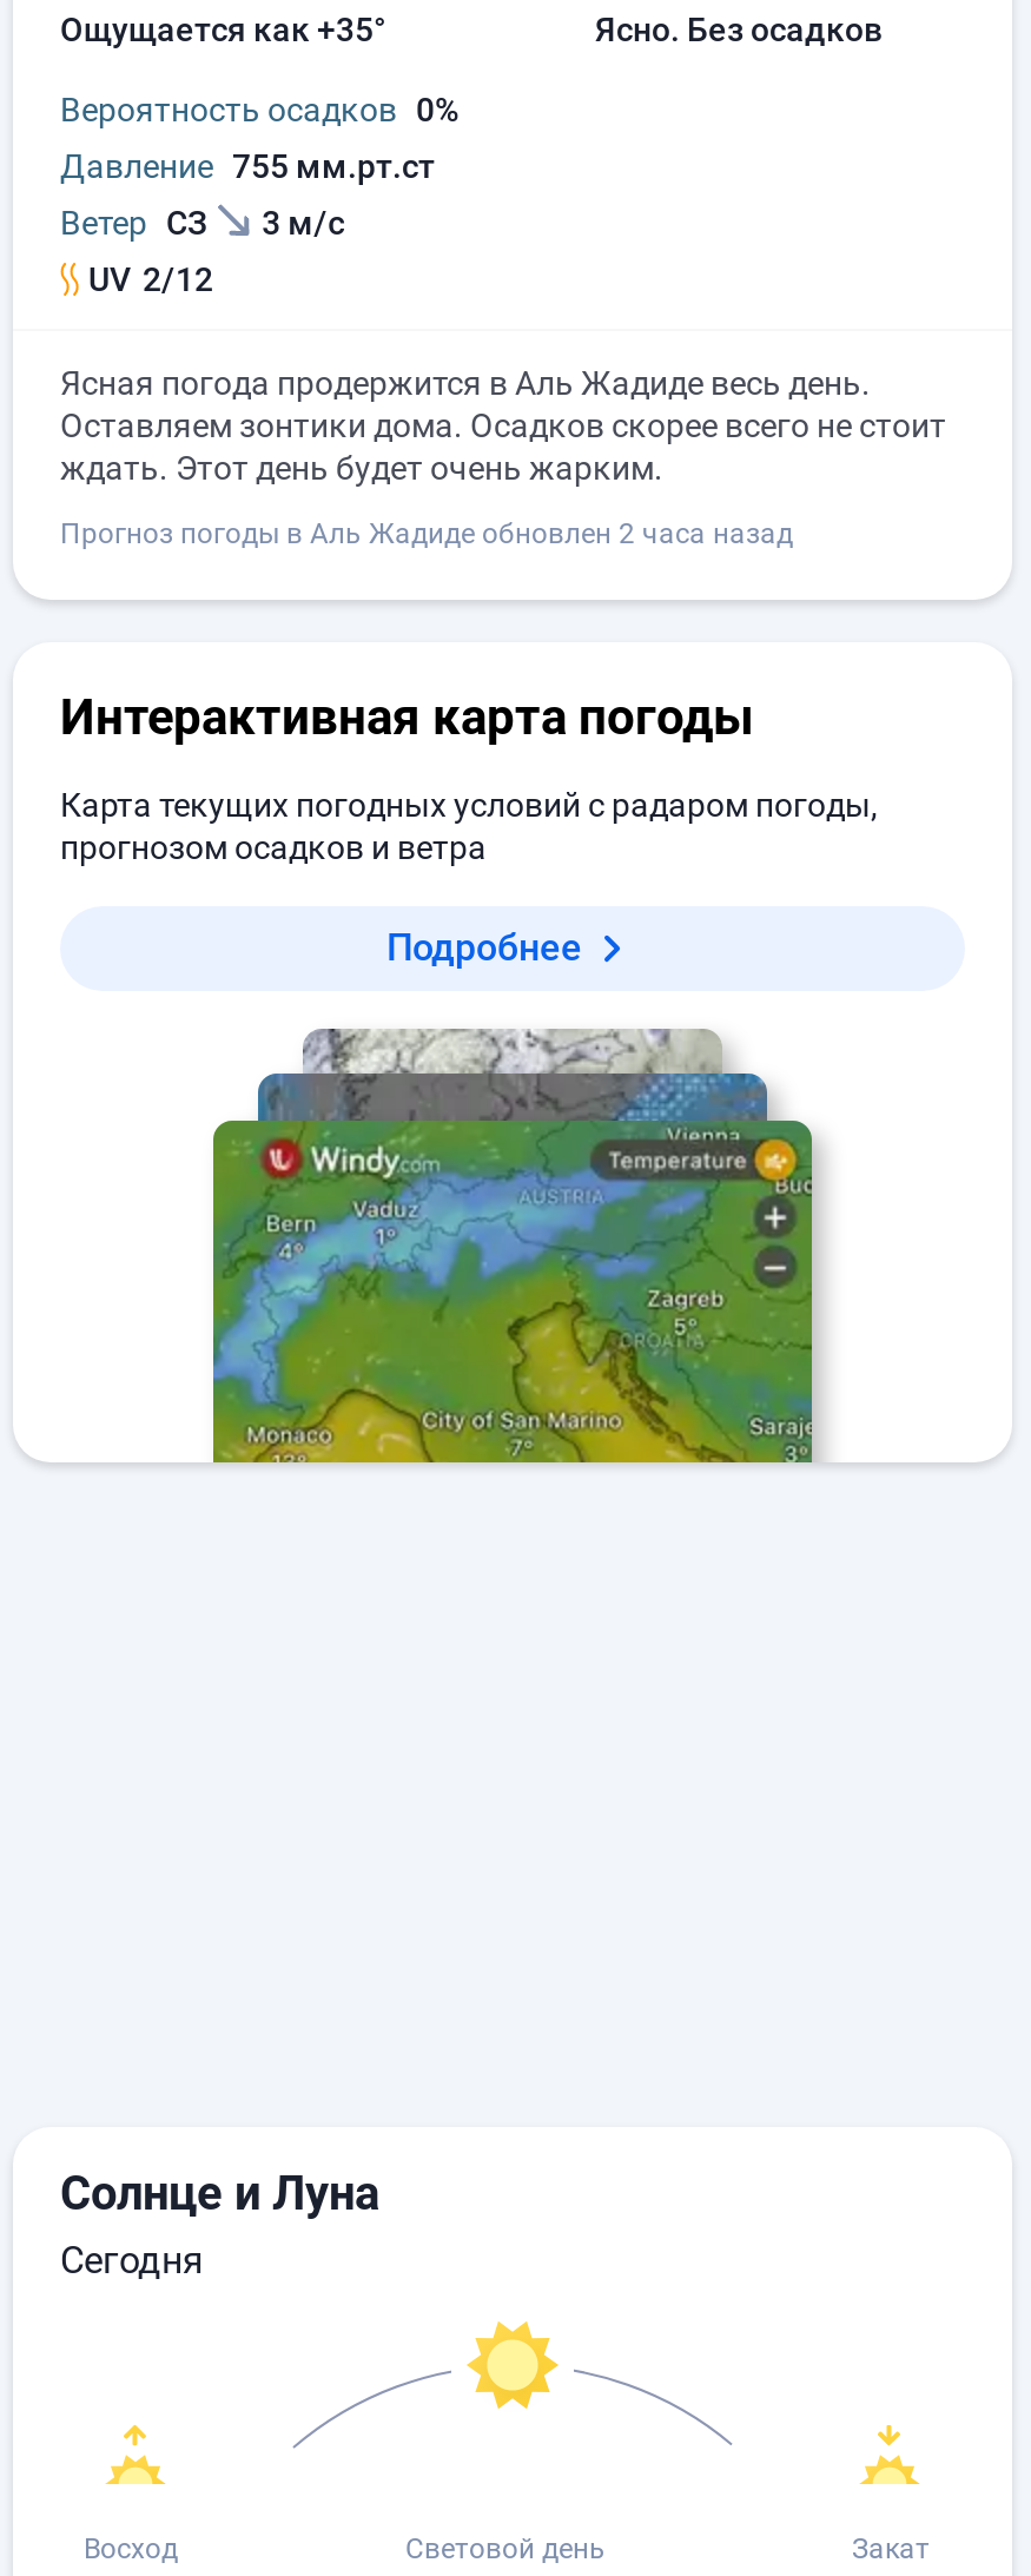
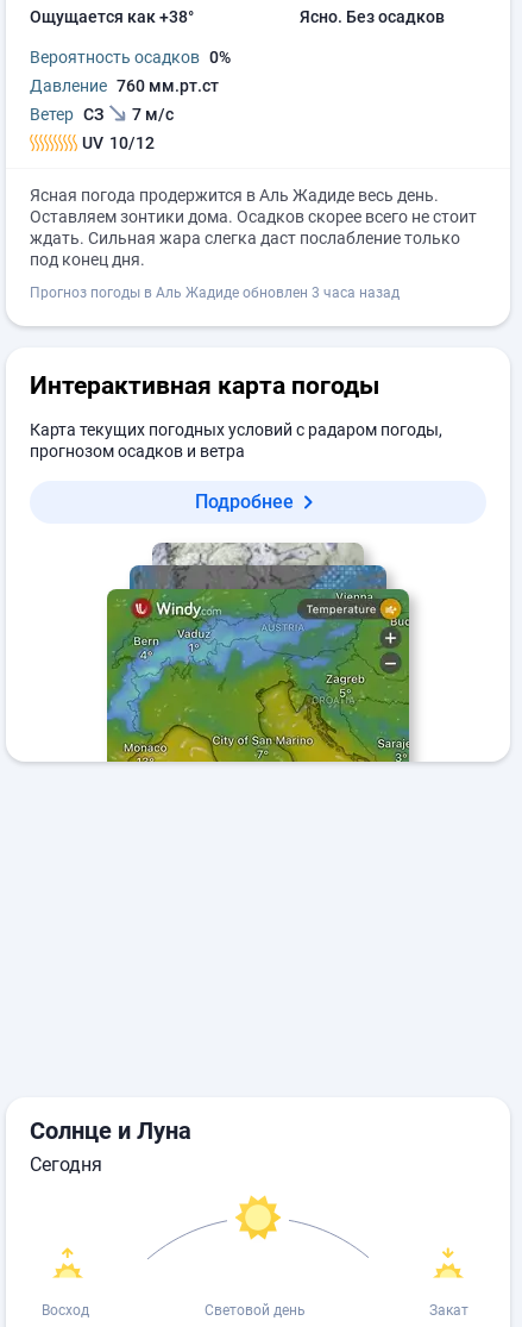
[60,11,385,48] Ощущается как +35° -> [30,7,194,26] Ощущается как +38°
[60,147,435,185] Давление 755 мм.рт.ст -> [30,76,219,95] Давление 760 мм.рт.ст
[60,204,344,242] Ветер СЗ 3 м/с -> [30,105,173,124] Ветер СЗ 7 м/с
[88,260,213,298] UV 2/12 -> [82,133,155,152] UV 10/12
[60,449,663,487] ждать. Этот день будет очень жарким. -> [30,229,460,269] ждать. Сильная жара слегка даст послабление только | под конец дня.
[60,517,793,550] Прогноз погоды в Аль Жадиде обновлен 2 часа назад -> [30,284,400,301] Прогноз погоды в Аль Жадиде обновлен 3 часа назад

